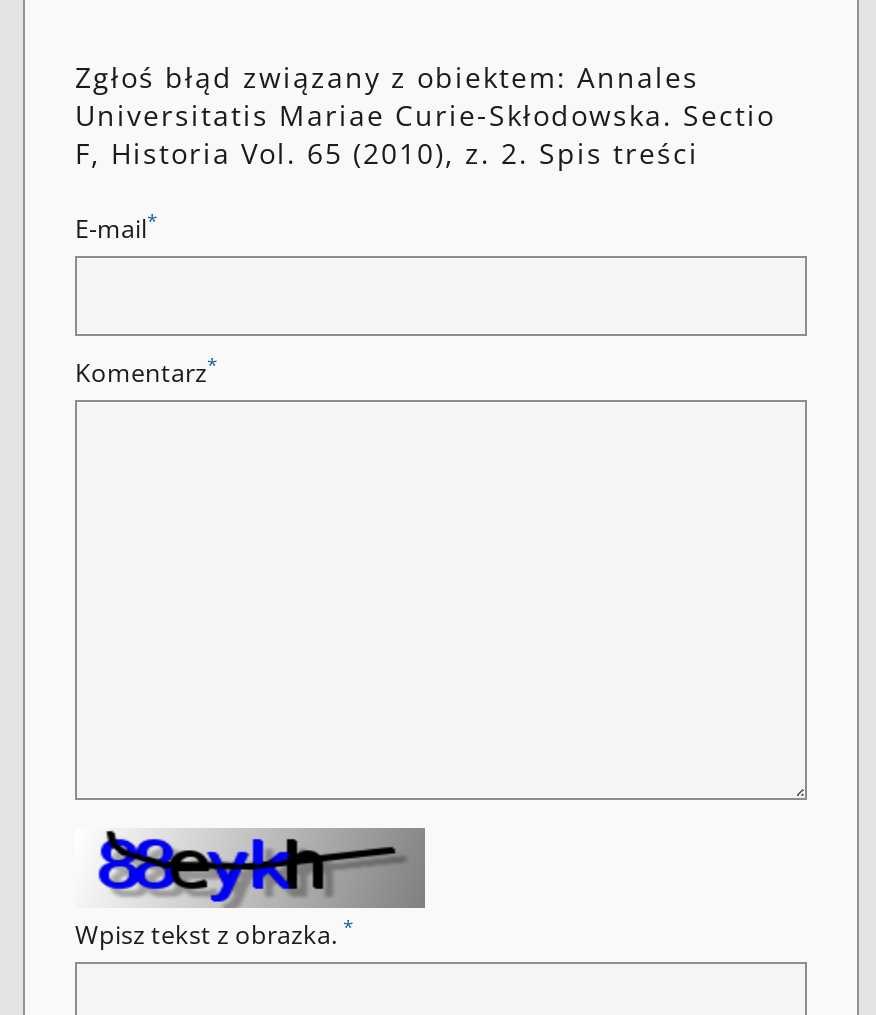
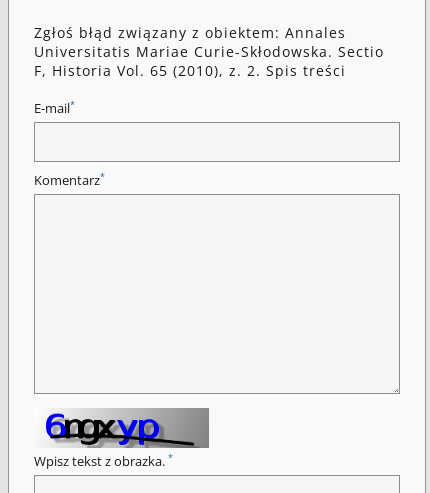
[99,828,405,908] [image] -> [45,410,196,448] [image]

